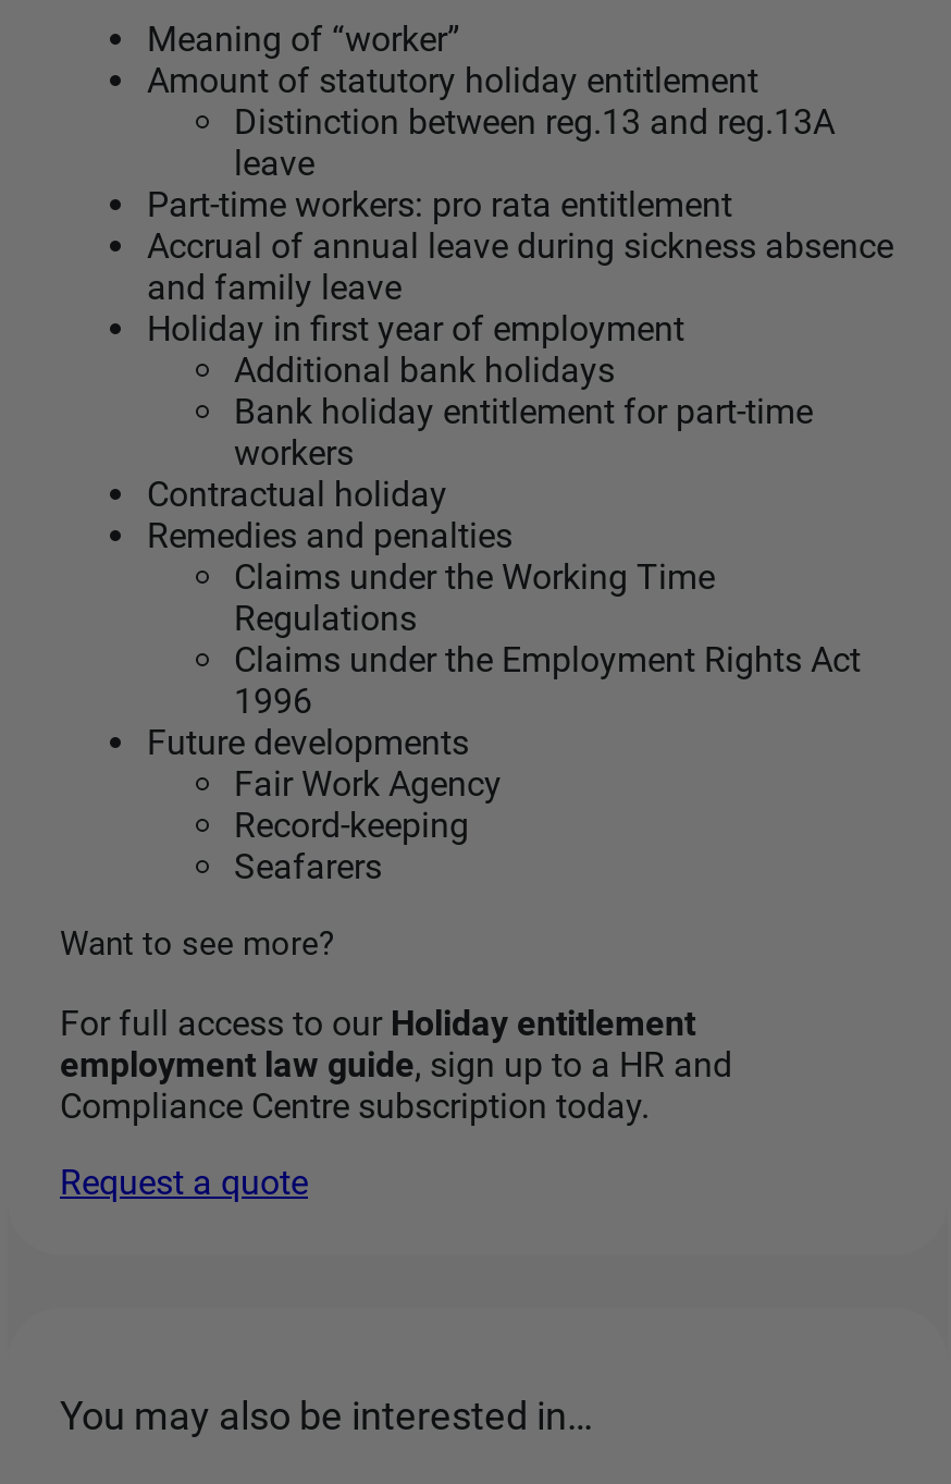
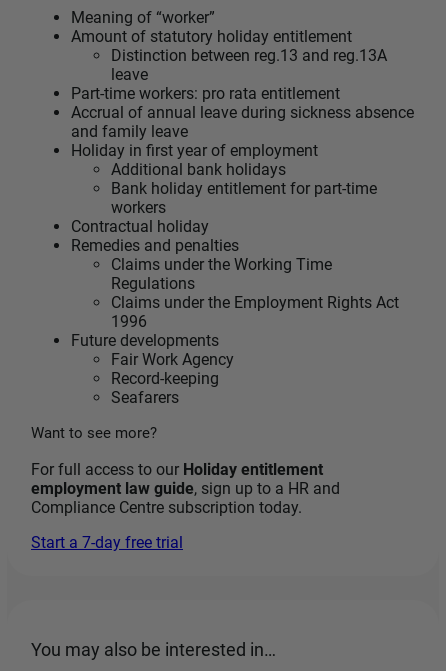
[60,1163,308,1204] Request a quote -> [31,533,183,552] Start a 7-day free trial

